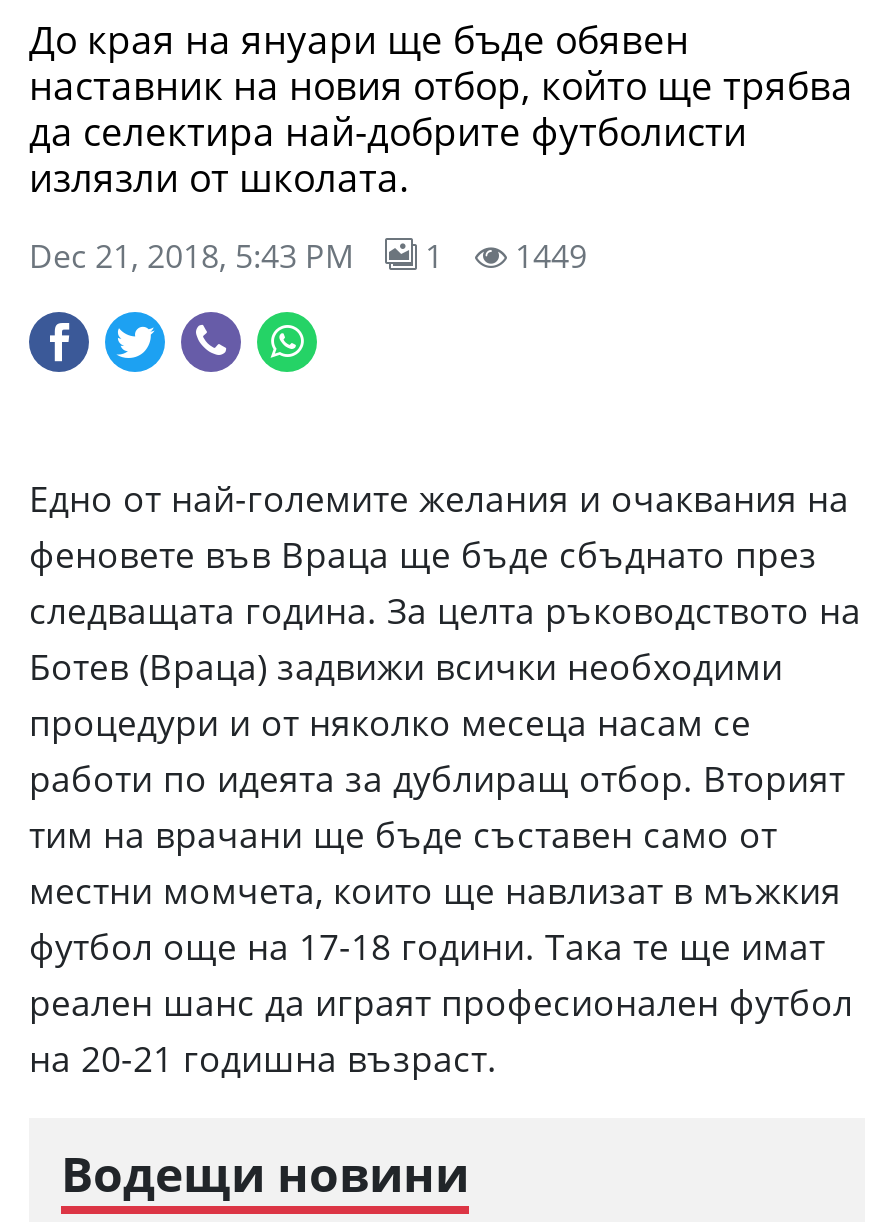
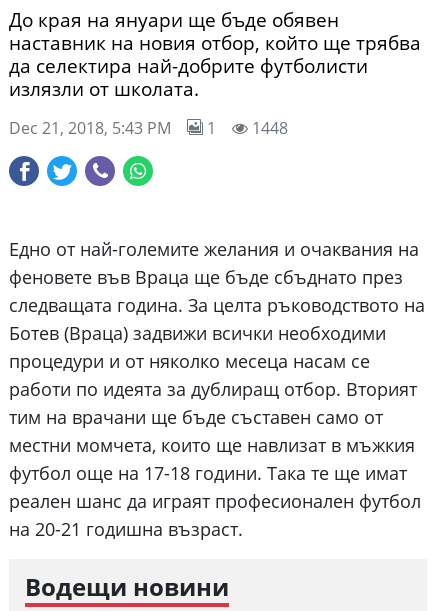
[29,234,587,278] Dec 21, 2018, 5:43 PM 1 1449 -> [9,117,288,139] Dec 21, 2018, 5:43 PM 1 1448

